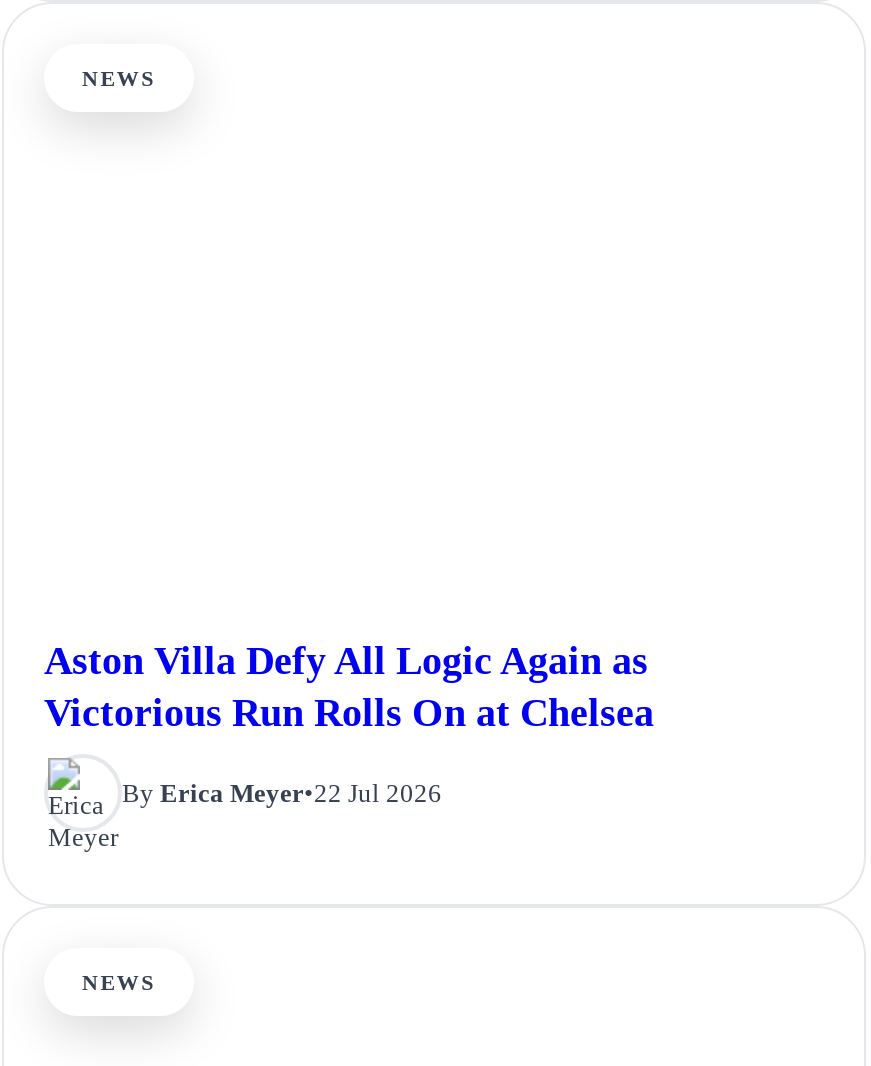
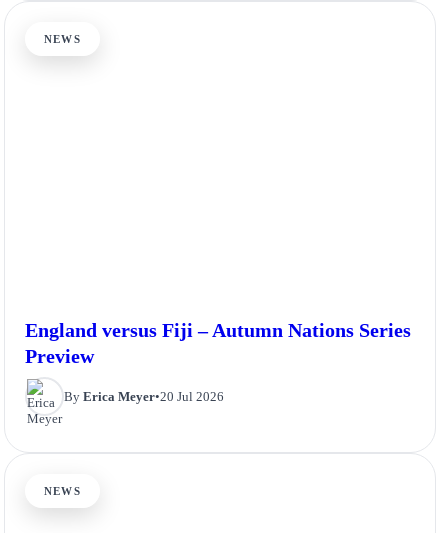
[44,638,654,734] Aston Villa Defy All Logic Again as | Victorious Run Rolls On at Chelsea -> [25,319,411,367] England versus Fiji – Autumn Nations Series | Preview
[122,777,442,807] By Erica Meyer•22 Jul 2026 -> [64,389,224,404] By Erica Meyer•20 Jul 2026

